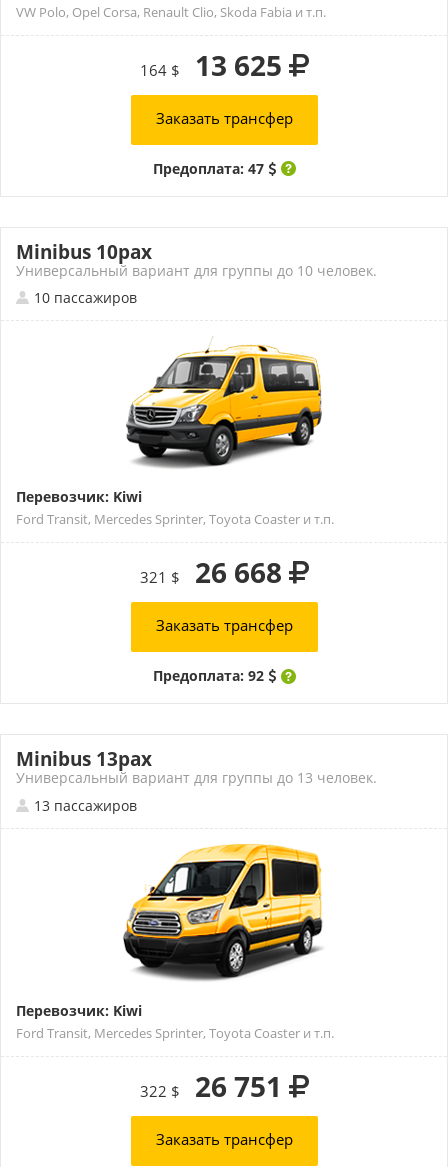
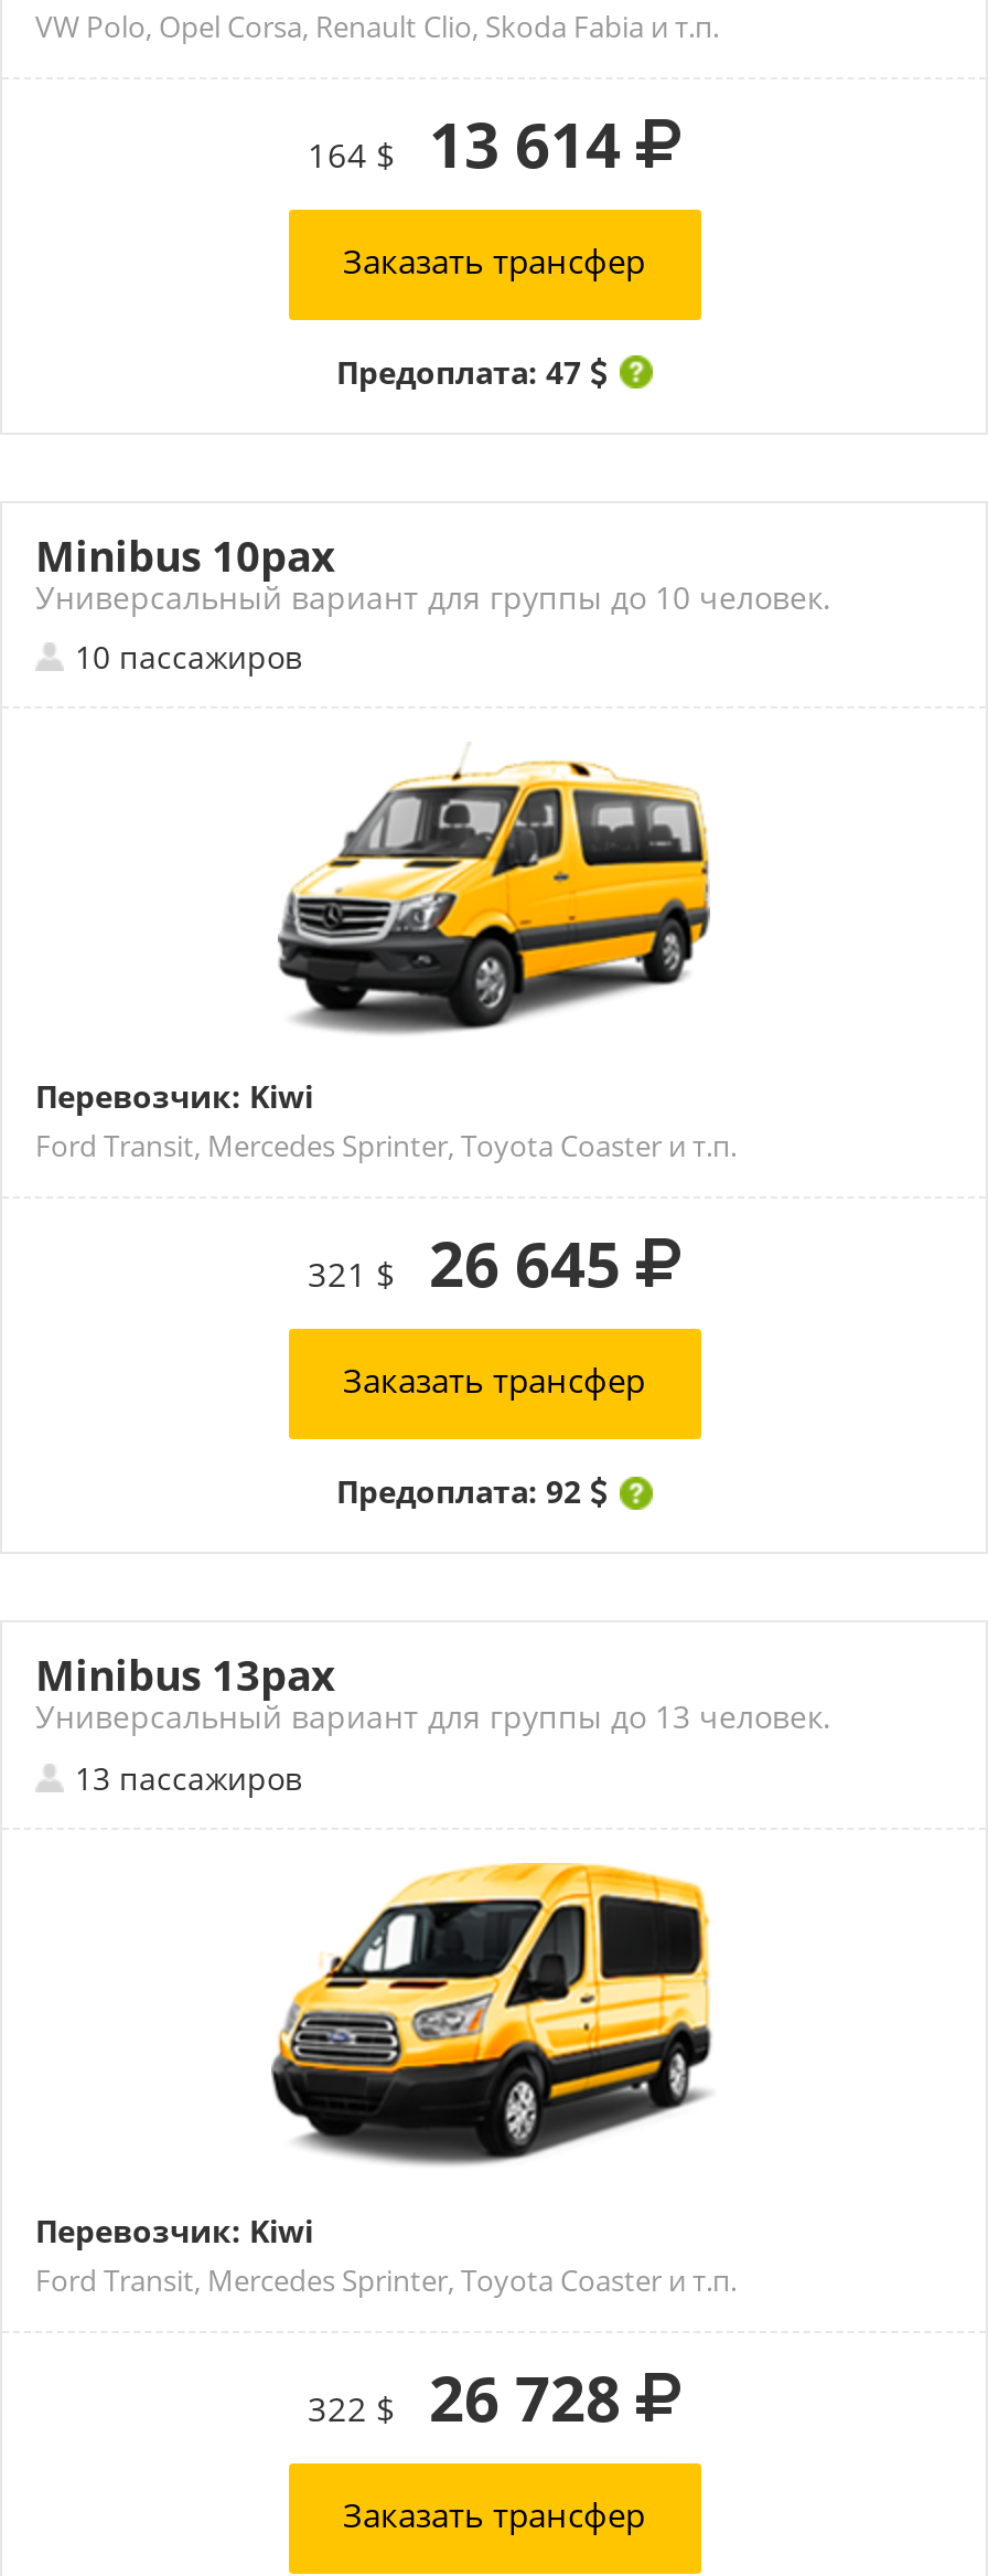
[139,46,288,84] 164 $ 13 625 -> [308,101,636,185] 164 $ 13 614
[139,553,288,591] 321 $ 26 668 -> [308,1221,636,1305] 321 $ 26 645
[139,1067,288,1105] 322 $ 26 751 -> [308,2355,636,2439] 322 $ 26 728

